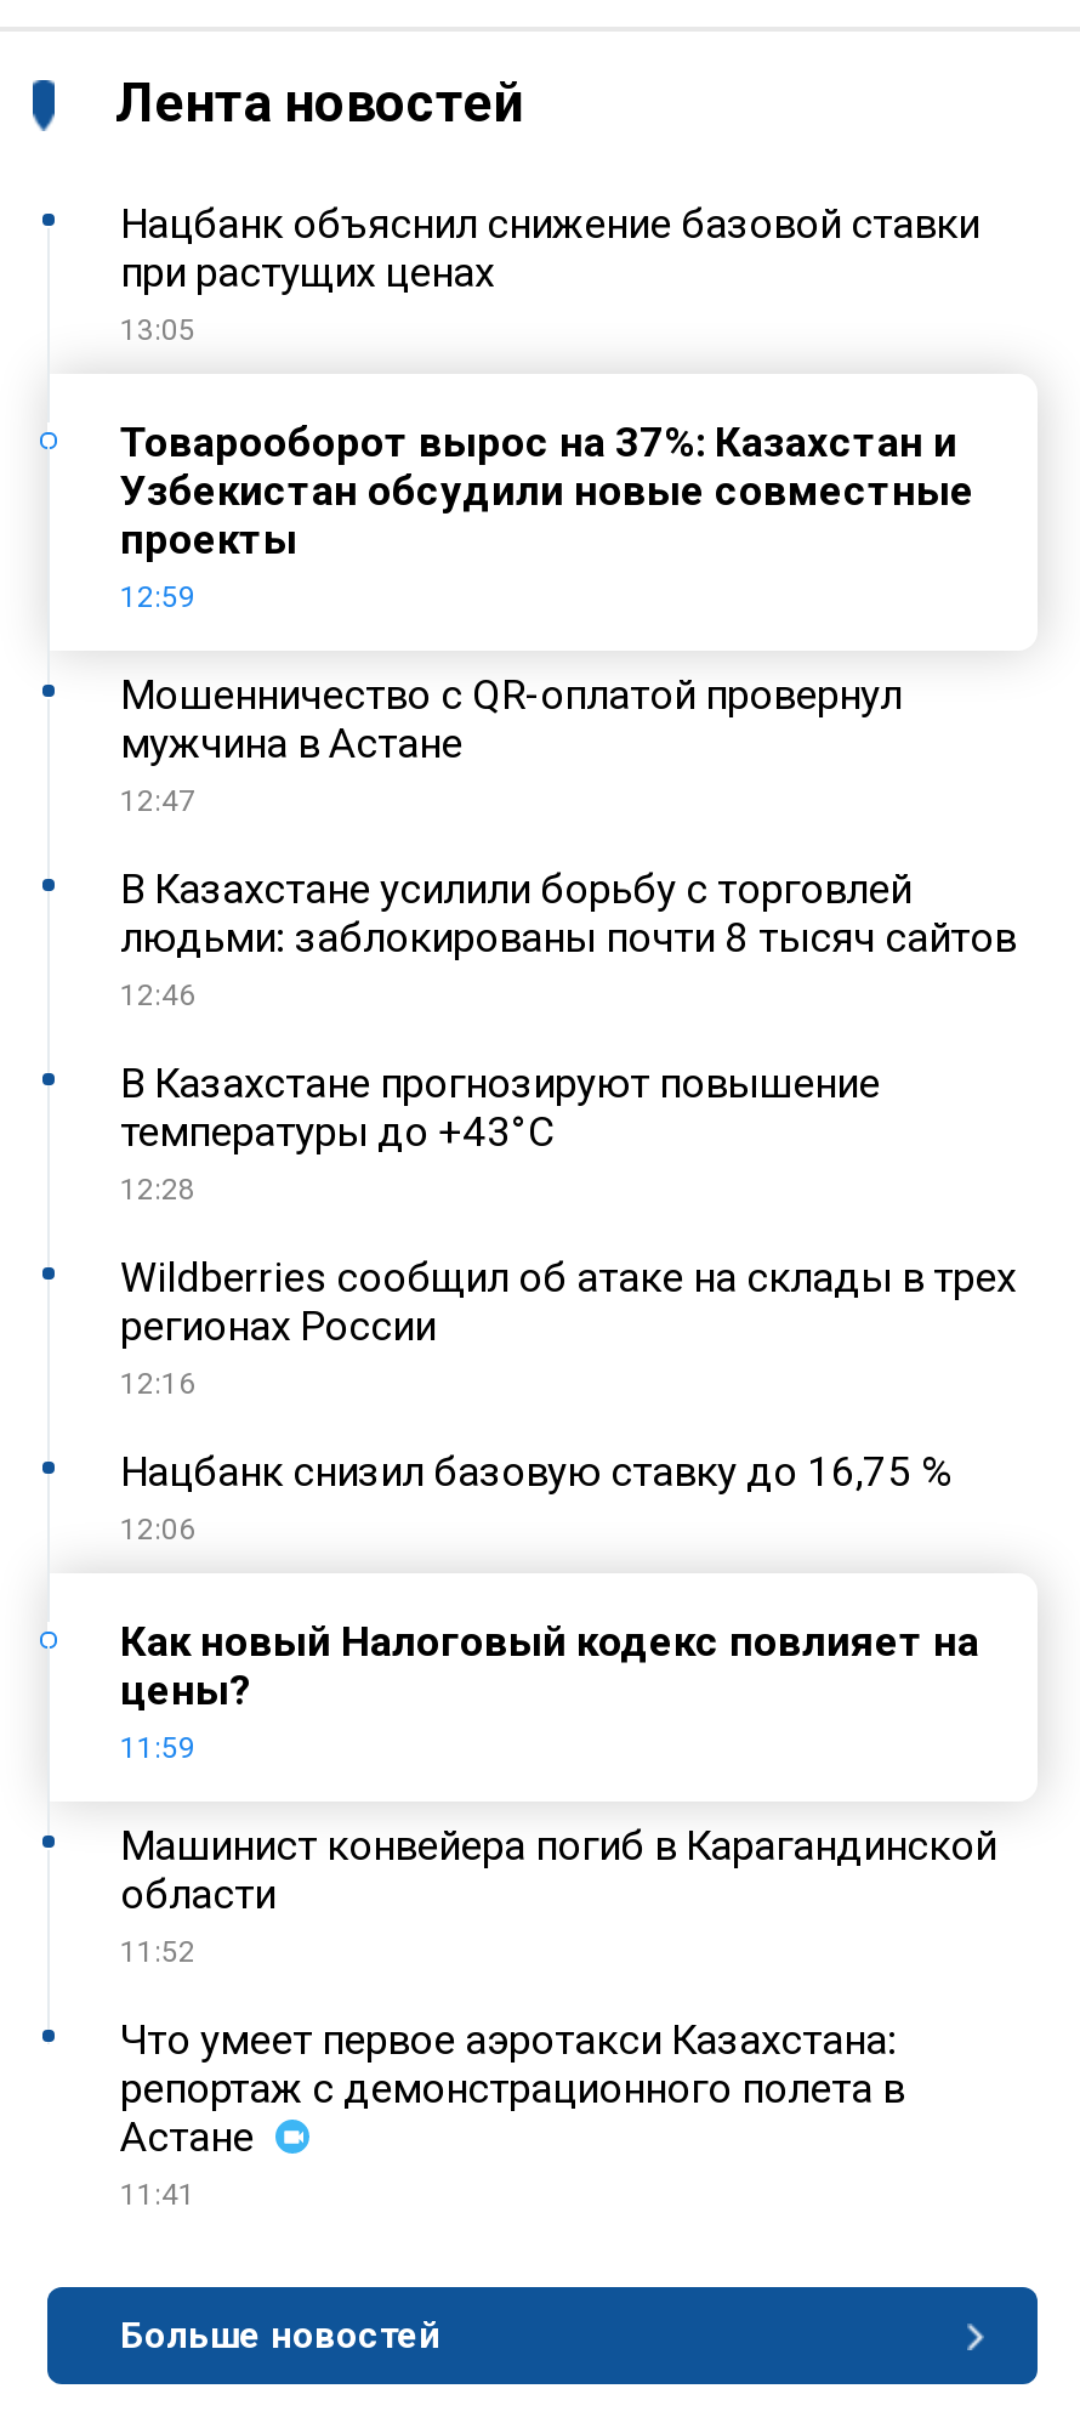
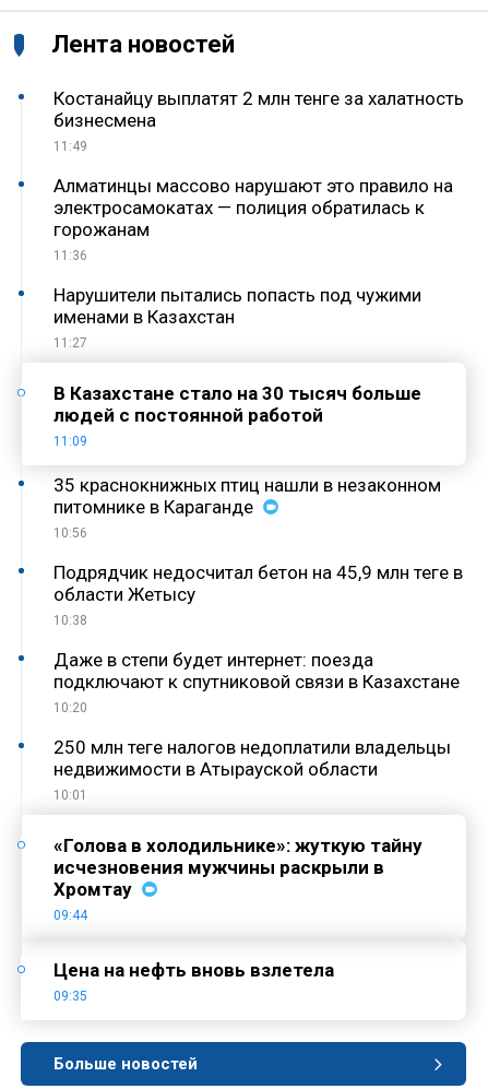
[120,198,979,346] Нацбанк объяснил снижение базовой ставки | при растущих ценах | 13:05 -> [53,88,464,154] Костанайцу выплатят 2 млн тенге за халатность | бизнесмена | 11:49
[120,416,974,613] Товарооборот вырос на 37%: Казахстан и | Узбекистан обсудили новые совместные | проекты | 12:59 -> [53,175,453,264] Алматинцы массово нарушают это правило на | электросамокатах — полиция обратилась к | горожанам | 11:36
[120,669,902,817] Мошенничество с QR-оплатой провернул | мужчина в Астане | 12:47 -> [53,284,421,351] Нарушители пытались попасть под чужими | именами в Казахстан | 11:27
[120,863,1016,1011] В Казахстане усилили борьбу с торговлей | людьми: заблокированы почти 8 тысяч сайтов | 12:46 -> [53,383,421,449] В Казахстане стало на 30 тысяч больше | людей с постоянной работой | 11:09
[120,1057,880,1205] В Казахстане прогнозируют повышение | температуры до +43°C | 12:28 -> [53,474,441,541] 35 краснокнижных птиц нашли в незаконном | питомнике в Караганде | 10:56
[120,1251,1016,1399] Wildberries сообщил об атаке на склады в трех | регионах России | 12:16 -> [53,562,463,628] Подрядчик недосчитал бетон на 45,9 млн теңге в | области Жетысу | 10:38
[120,1446,953,1545] Нацбанк снизил базовую ставку до 16,75 % | 12:06 -> [53,649,460,716] Даже в степи будет интернет: поезда | подключают к спутниковой связи в Казахстане | 10:20
[120,1616,979,1764] Как новый Налоговый кодекс повлияет на | цены? | 11:59 -> [53,737,451,803] 250 млн теңге налогов недоплатили владельцы | недвижимости в Атырауской области | 10:01
[120,1819,996,1968] Машинист конвейера погиб в Карагандинской | области | 11:52 -> [53,835,422,923] «Голова в холодильнике»: жуткую тайну | исчезновения мужчины раскрыли в | Хромтау | 09:44
[120,2014,904,2210] Что умеет первое аэротакси Казахстана: | репортаж с демонстрационного полета в | Астане | 11:41 -> [53,959,334,1004] Цена на нефть вновь взлетела | 09:35

